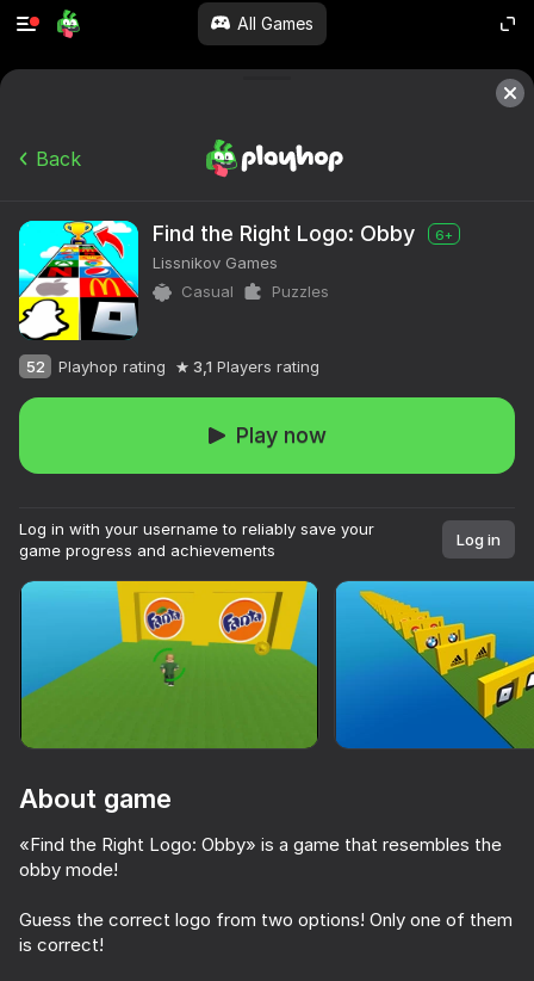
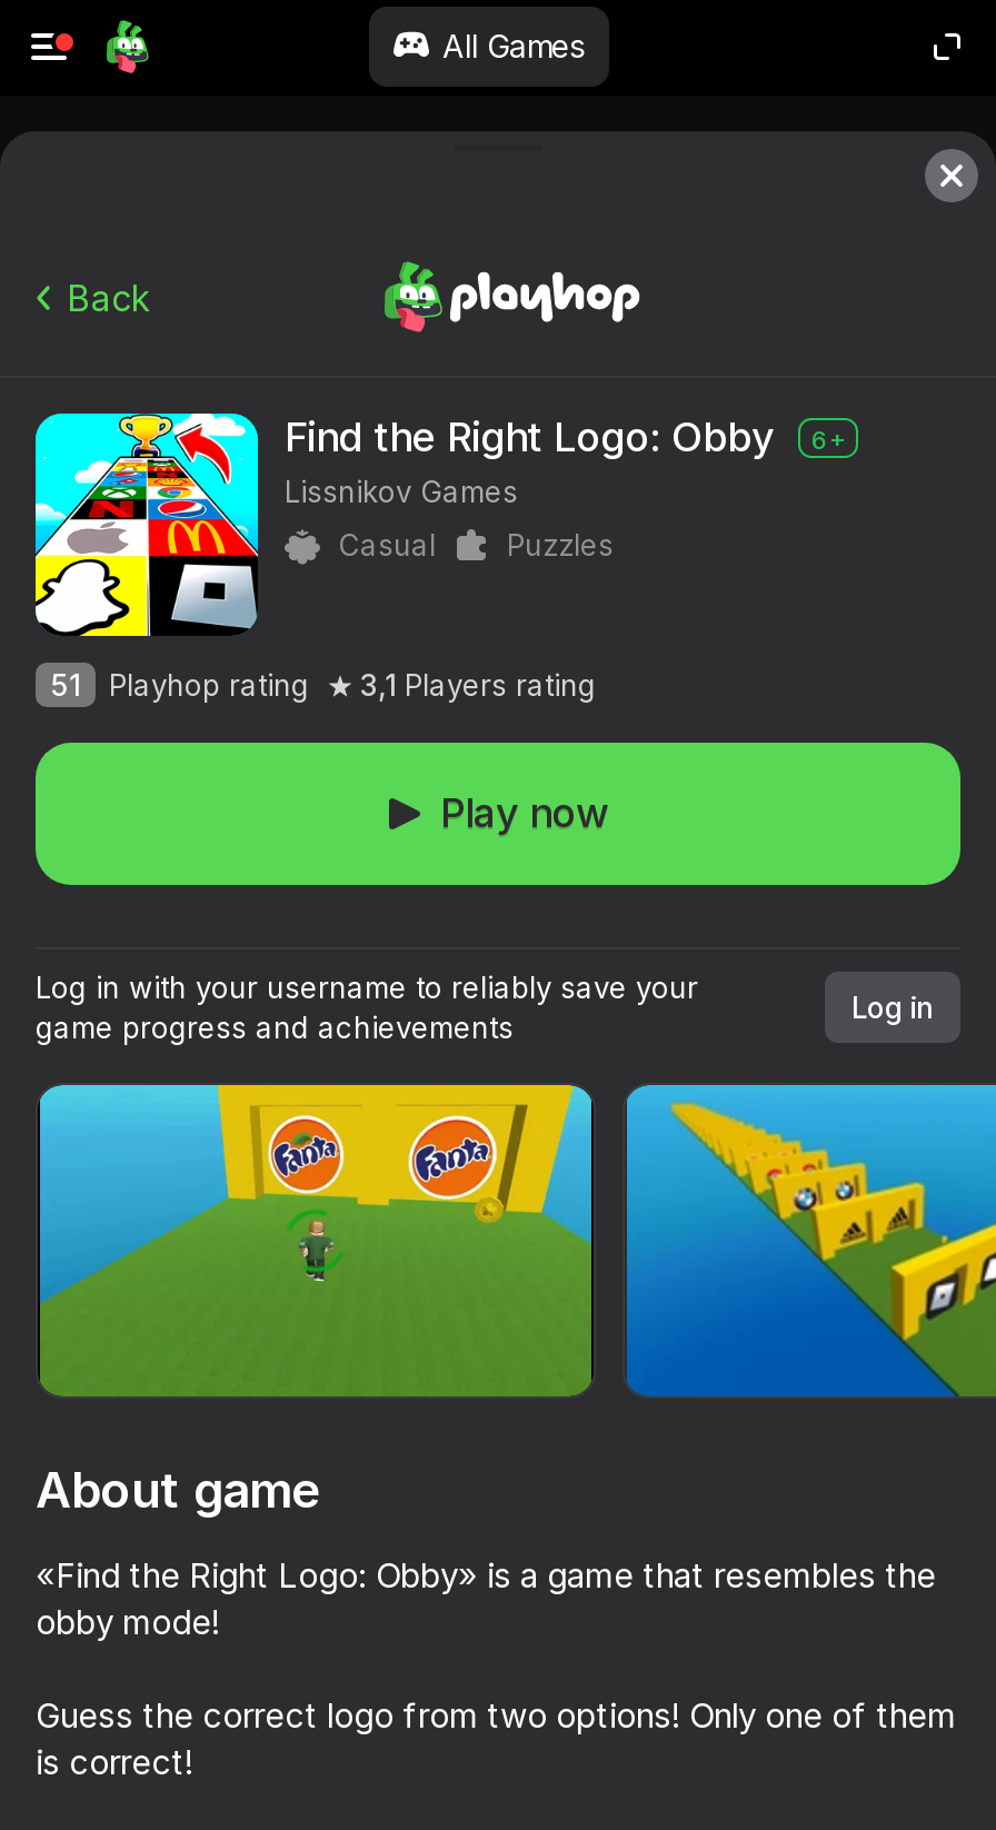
[26,357,319,376] 52 Playhop rating 3,1 Players rating -> [51,667,596,703] 51 Playhop rating 3,1 Players rating

